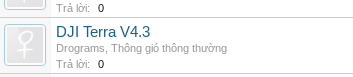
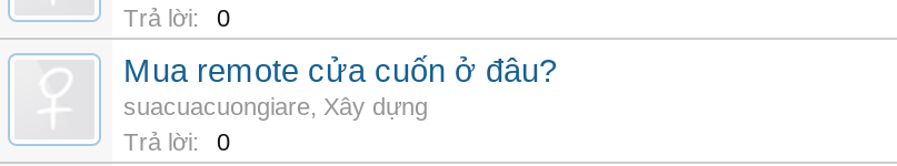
[56,24,227,54] DJI Terra V4.3 | Drograms, Thông gió thông thường -> [123,53,557,120] Mua remote cửa cuốn ở đâu? | suacuacuongiare, Xây dựng

